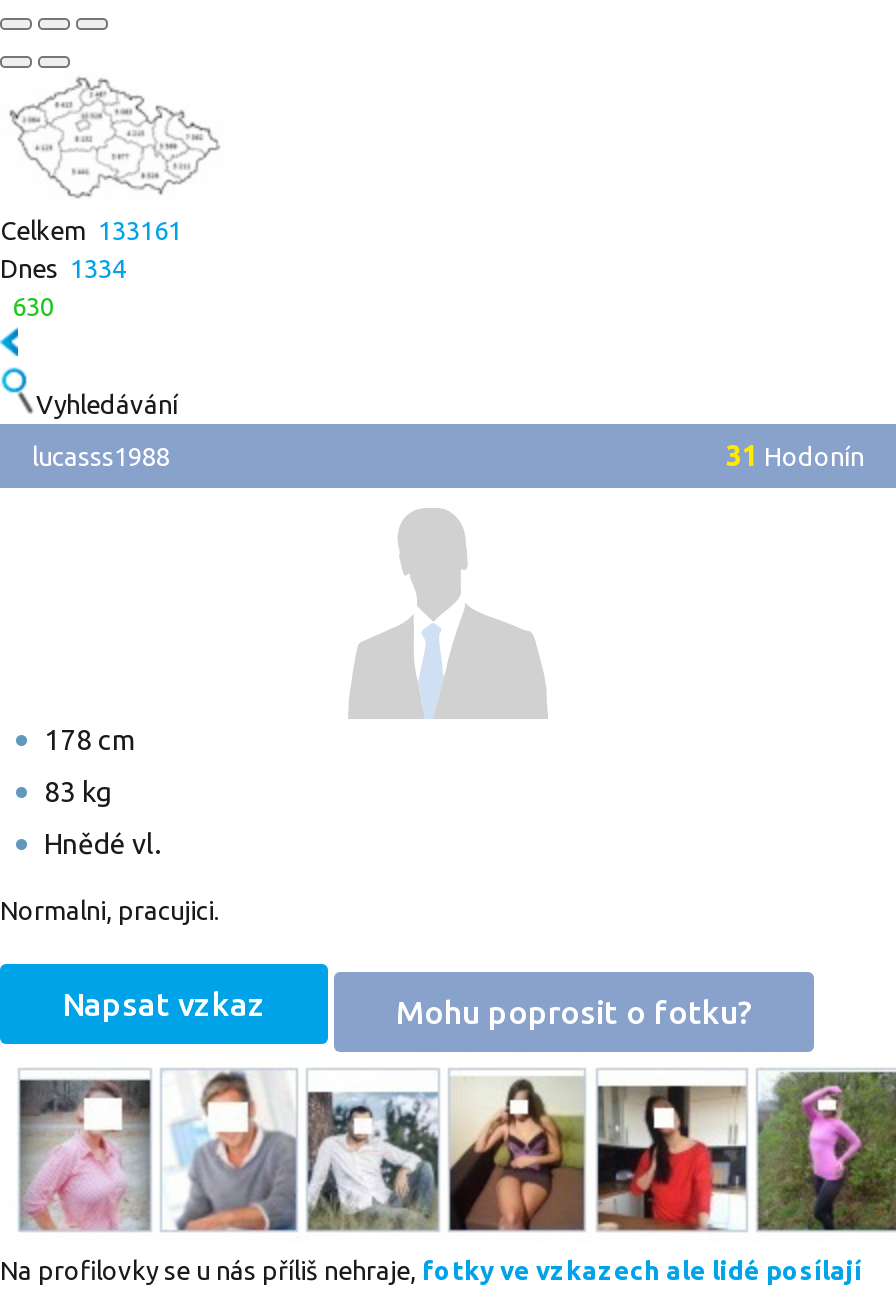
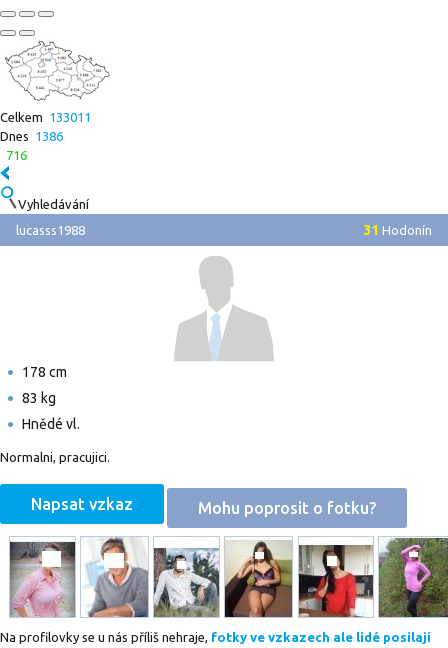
[0,216,182,244] Celkem 133161 -> [0,110,91,124] Celkem 133011
[0,254,126,282] Dnes 1334 -> [0,129,63,143] Dnes 1386
[12,292,54,320] 630 -> [6,148,27,162] 716

